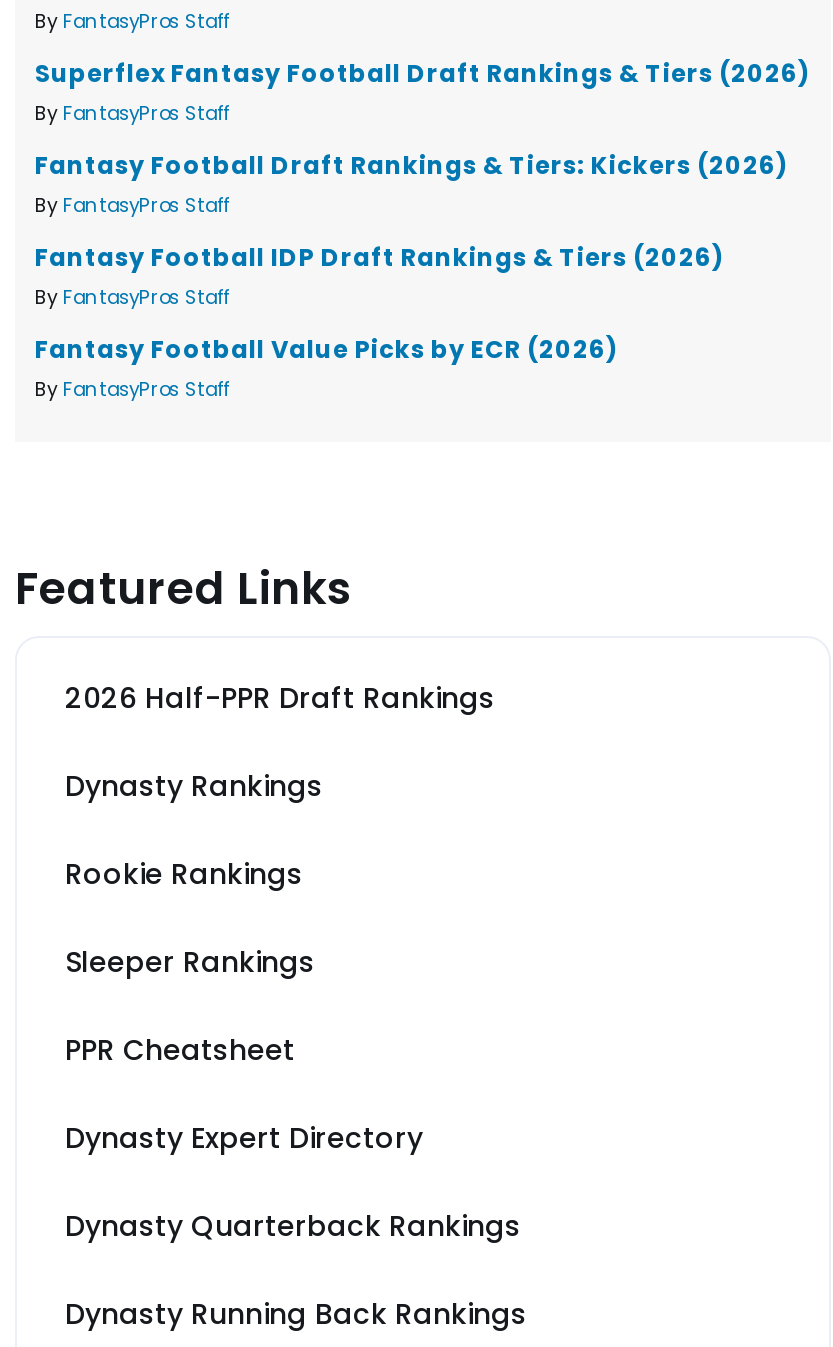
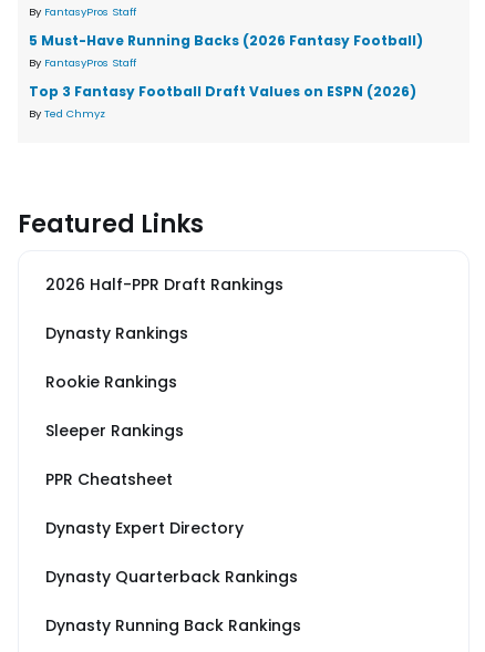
[35,57,809,91] Superflex Fantasy Football Draft Rankings & Tiers (2026) -> [29,31,423,50] 5 Must-Have Running Backs (2026 Fantasy Football)
[35,149,787,403] Fantasy Football Draft Rankings & Tiers: Kickers (2026) | By FantasyPros Staff | Fantasy Football IDP Draft Rankings & Tiers (2026) | By FantasyPros Staff | Fantasy Football Value Picks by ECR (2026) | By FantasyPros Staff -> [29,82,416,121] Top 3 Fantasy Football Draft Values on ESPN (2026) | By Ted Chmyz

